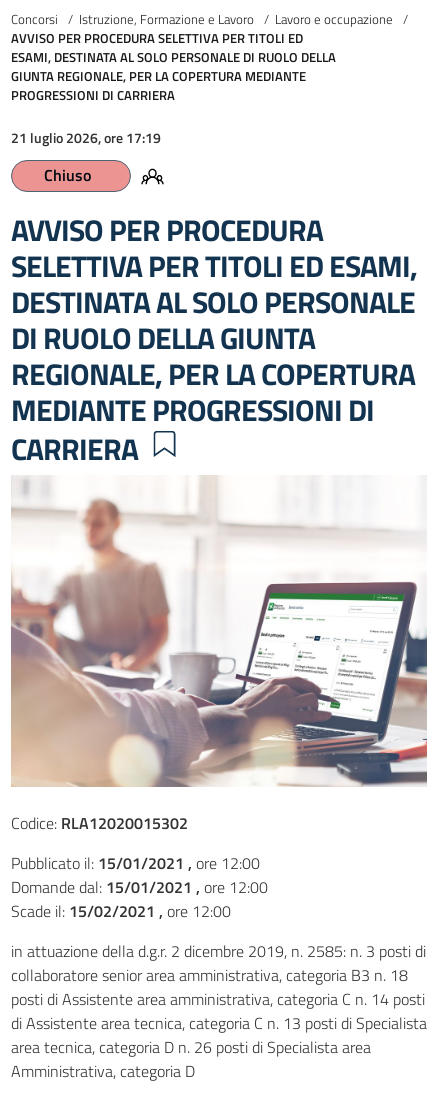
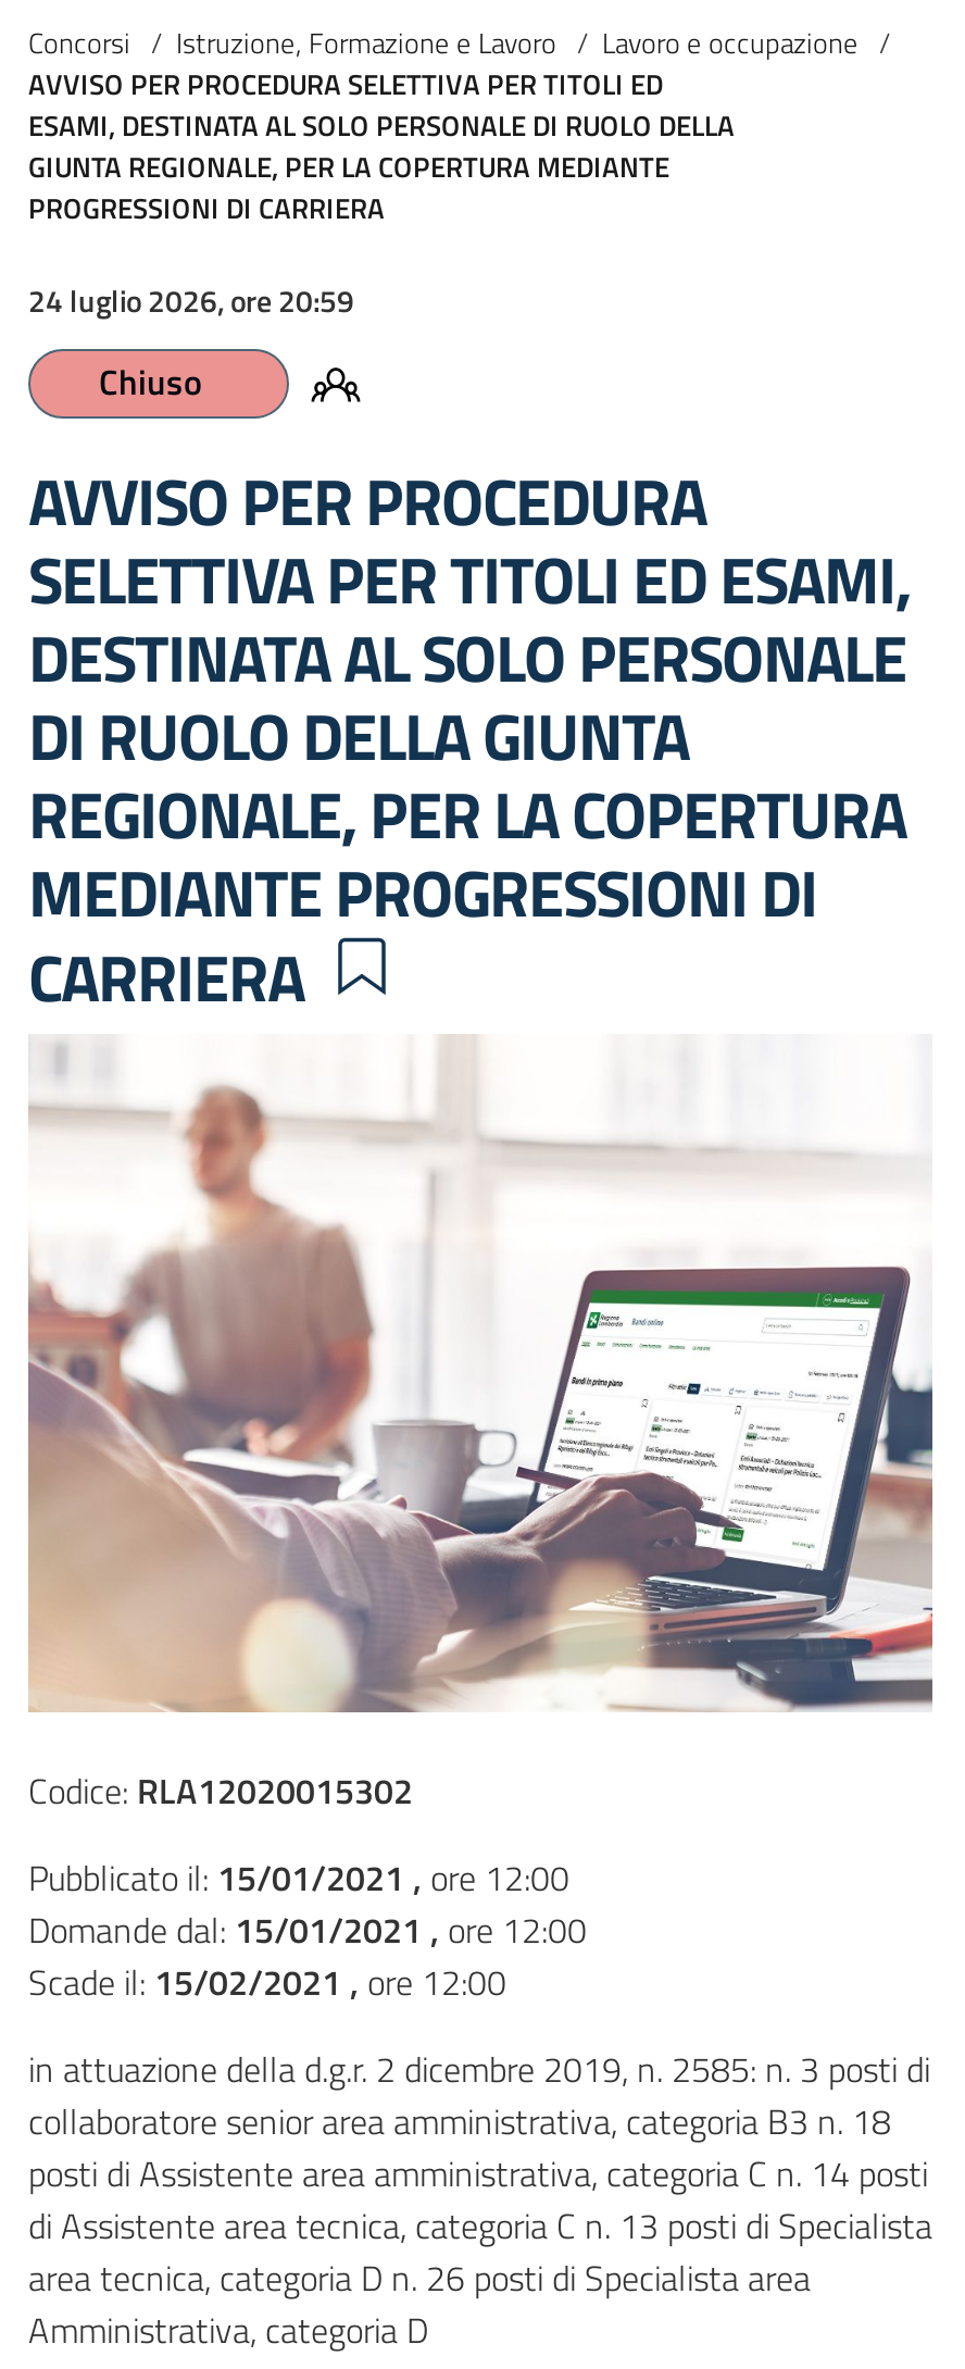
[11,127,161,148] 21 luglio 2026, ore 17:19 -> [28,277,354,323] 24 luglio 2026, ore 20:59

